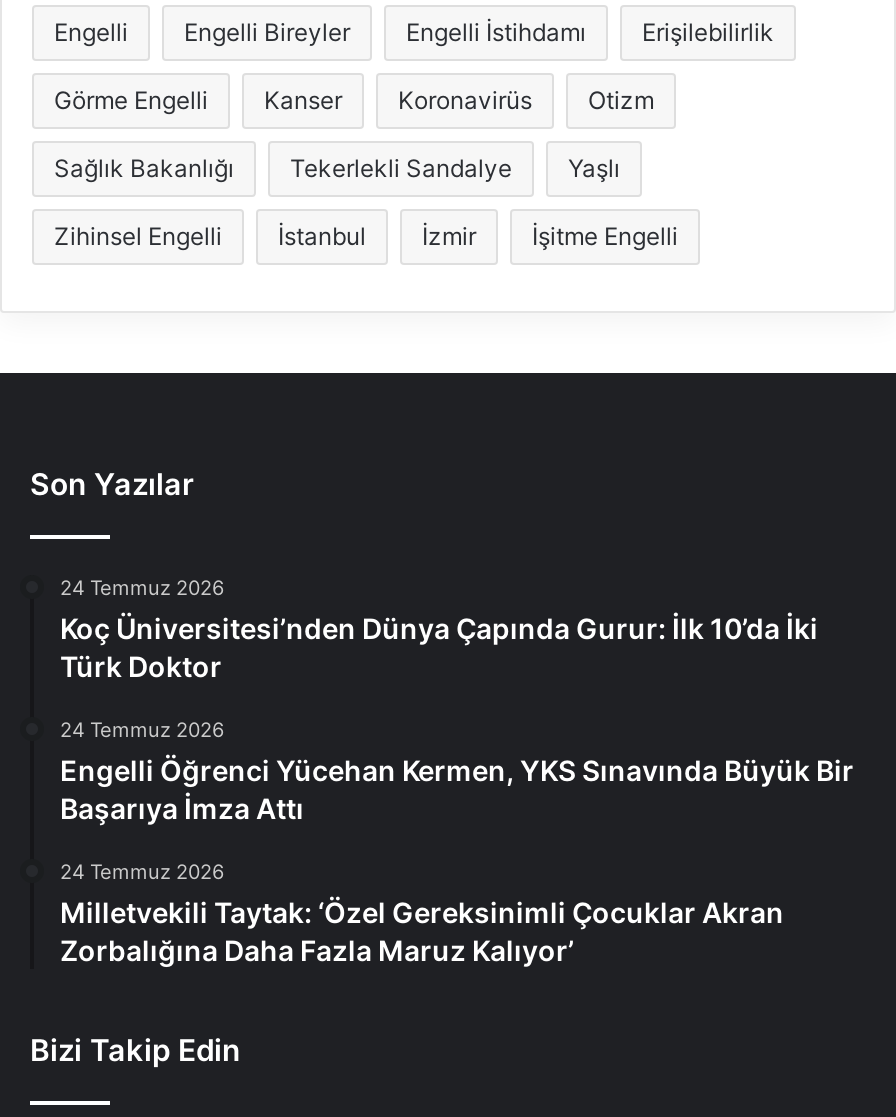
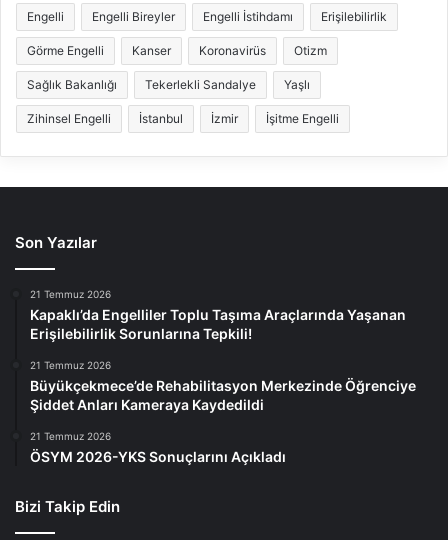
[60,575,818,683] 24 Temmuz 2026 | Koç Üniversitesi’nden Dünya Çapında Gurur: İlk 10’da İki | Türk Doktor -> [30,288,406,342] 21 Temmuz 2026 | Kapaklı’da Engelliler Toplu Taşıma Araçlarında Yaşanan | Erişilebilirlik Sorunlarına Tepkili!
[60,717,854,825] 24 Temmuz 2026 | Engelli Öğrenci Yücehan Kermen, YKS Sınavında Büyük Bir | Başarıya İmza Attı -> [30,359,416,413] 21 Temmuz 2026 | Büyükçekmece’de Rehabilitasyon Merkezinde Öğrenciye | Şiddet Anları Kameraya Kaydedildi
[60,859,784,967] 24 Temmuz 2026 | Milletvekili Taytak: ‘Özel Gereksinimli Çocuklar Akran | Zorbalığına Daha Fazla Maruz Kalıyor’ -> [30,430,286,465] 21 Temmuz 2026 | ÖSYM 2026-YKS Sonuçlarını Açıkladı

